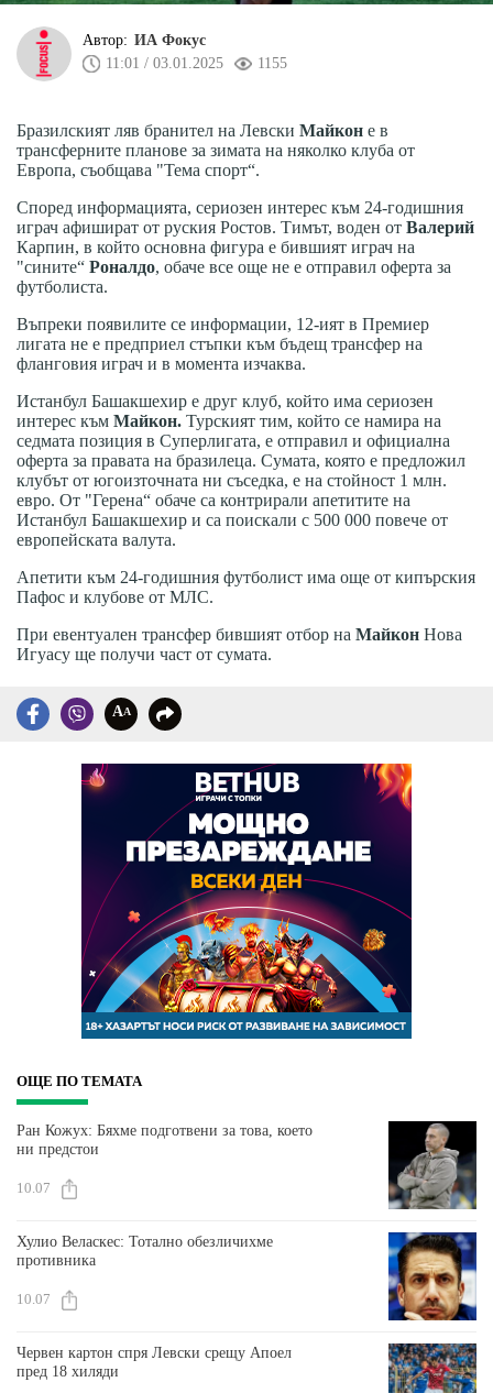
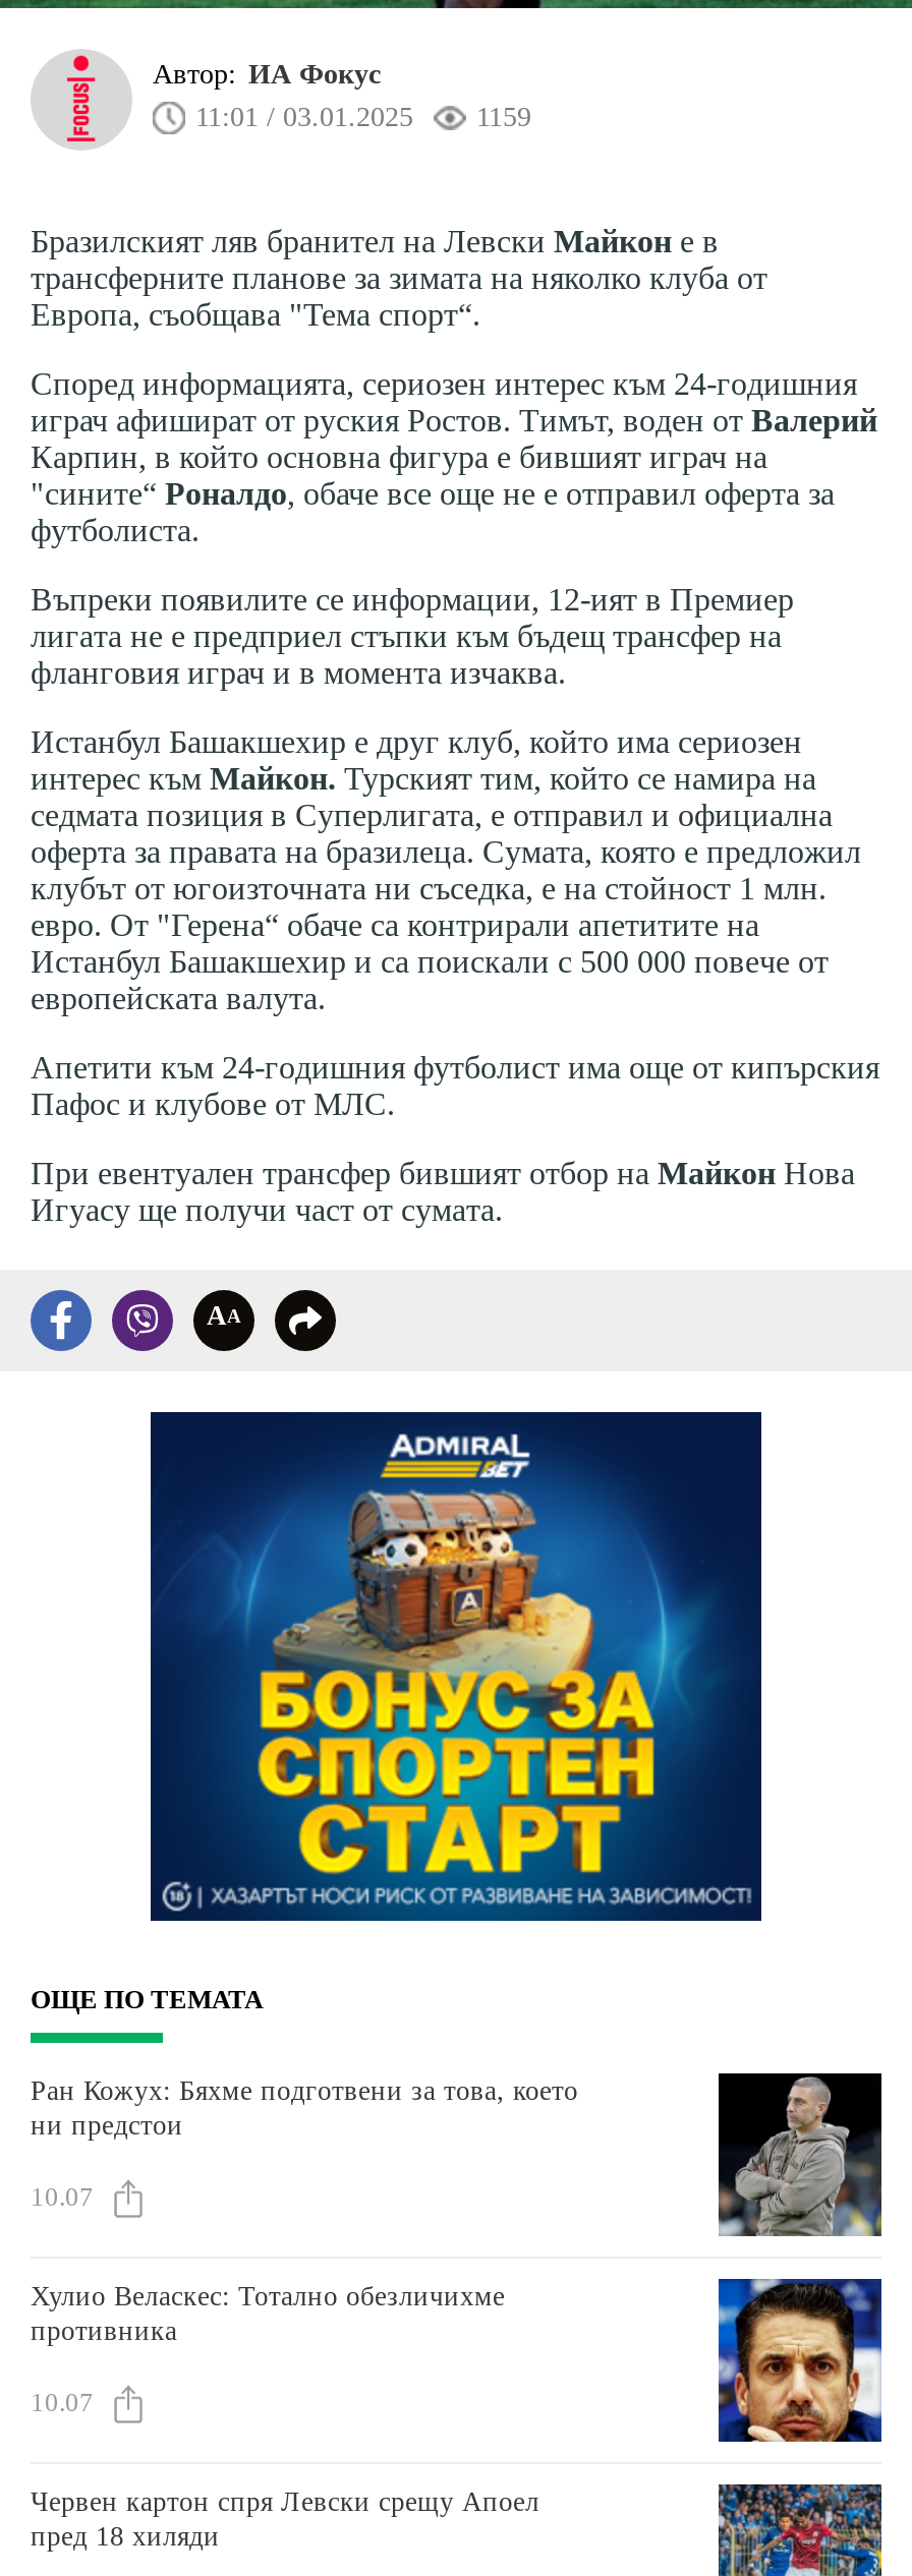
[258,55,287,72] 1155 -> [476,102,531,132] 1159
[80,763,413,1039] [image] -> [151,1410,763,1921] [image]

